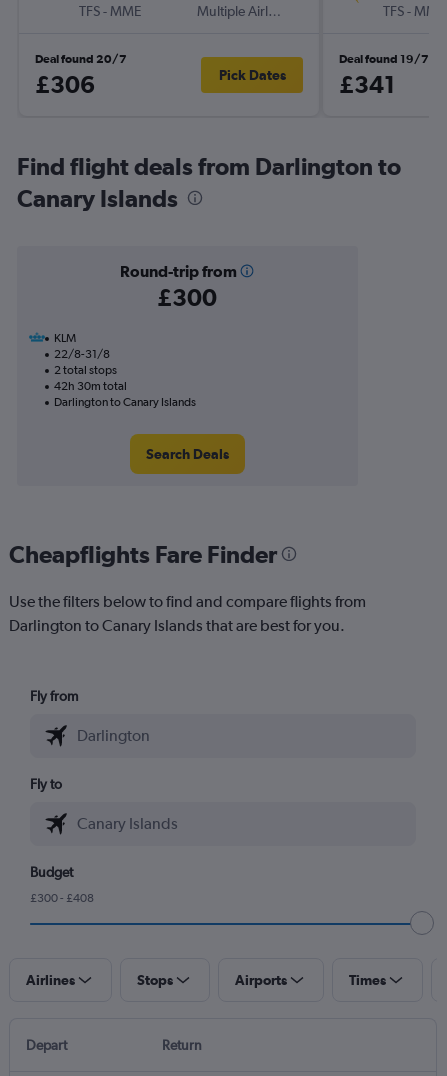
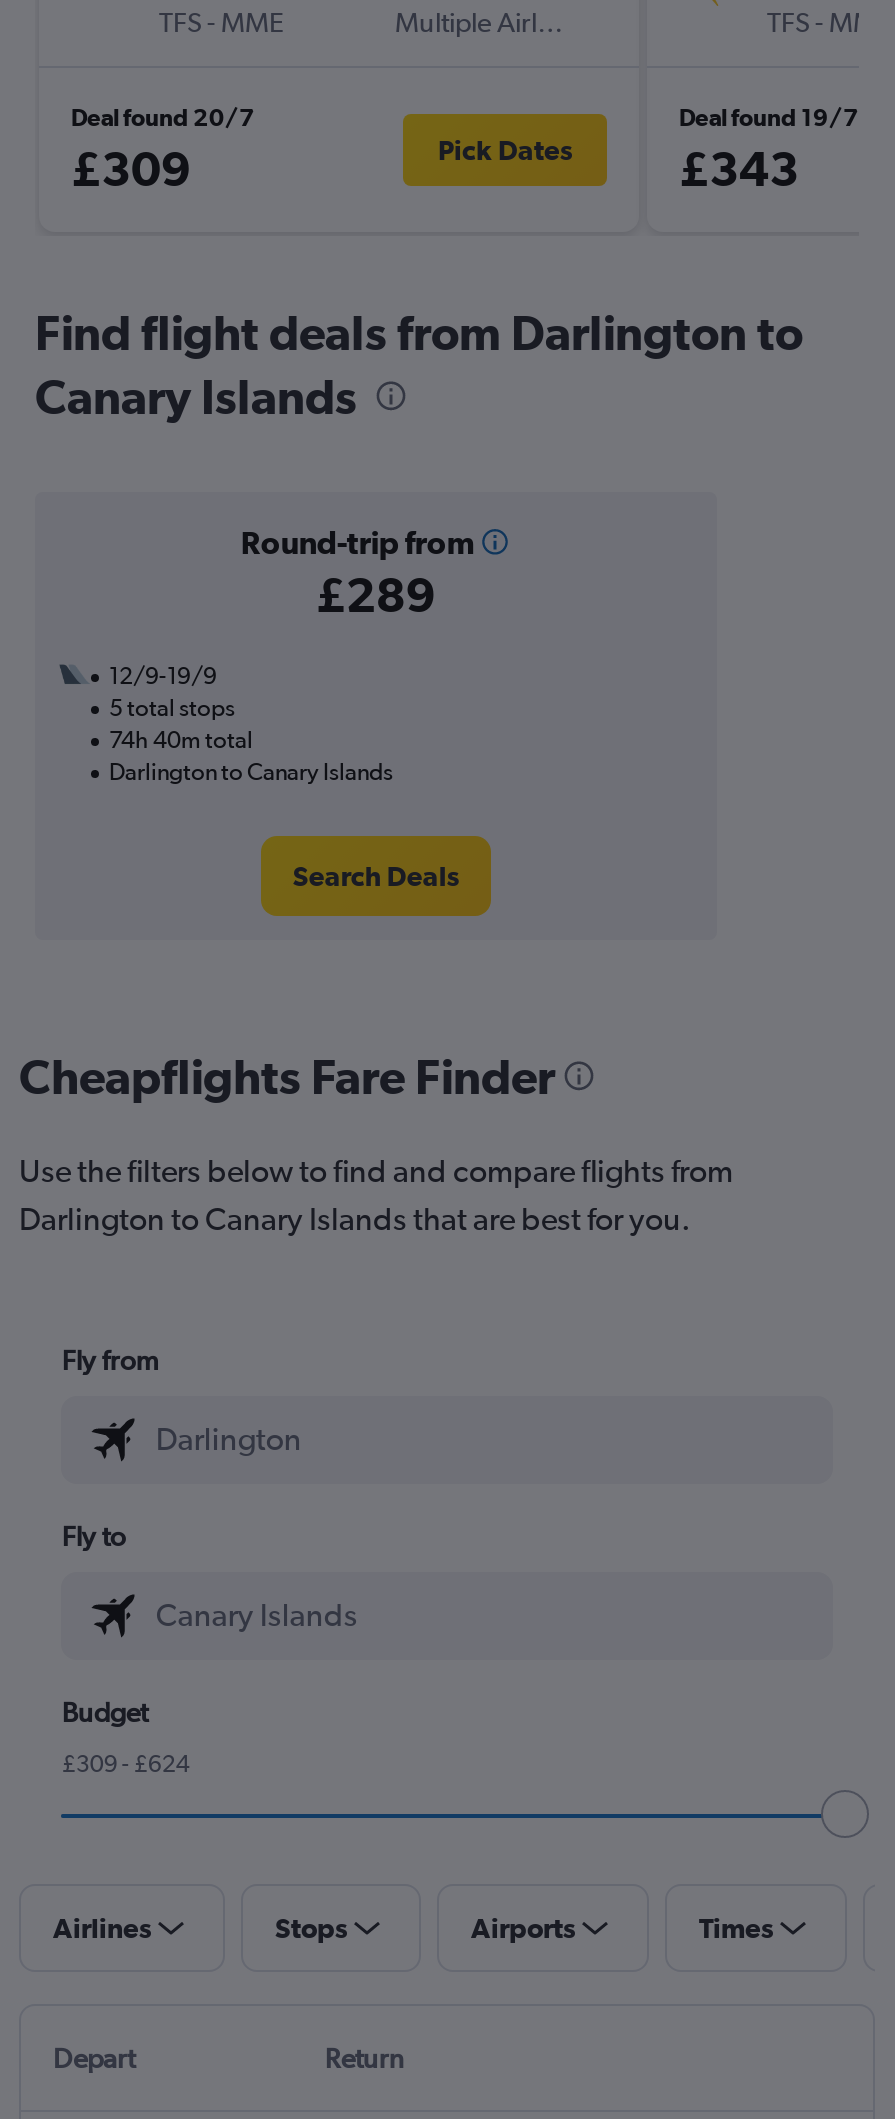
[35,70,95,98] £306 -> [71,140,191,196] £309
[339,70,395,98] £341 -> [679,140,799,196] £343
[157,283,217,311] £300 -> [316,566,436,622] £289
[54,331,127,393] KLM | 22/8-31/8 | 2 total stops | 42h 30m total -> [109,662,253,754] 12/9-19/9 | 5 total stops | 74h 40m total
[30,891,94,905] £300 - £408 -> [62,1750,190,1778] £309 - £624

